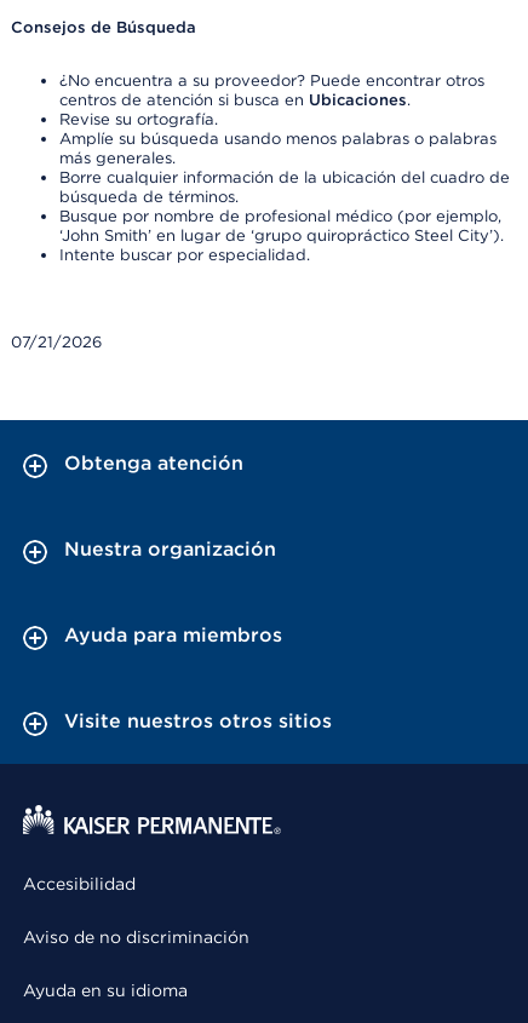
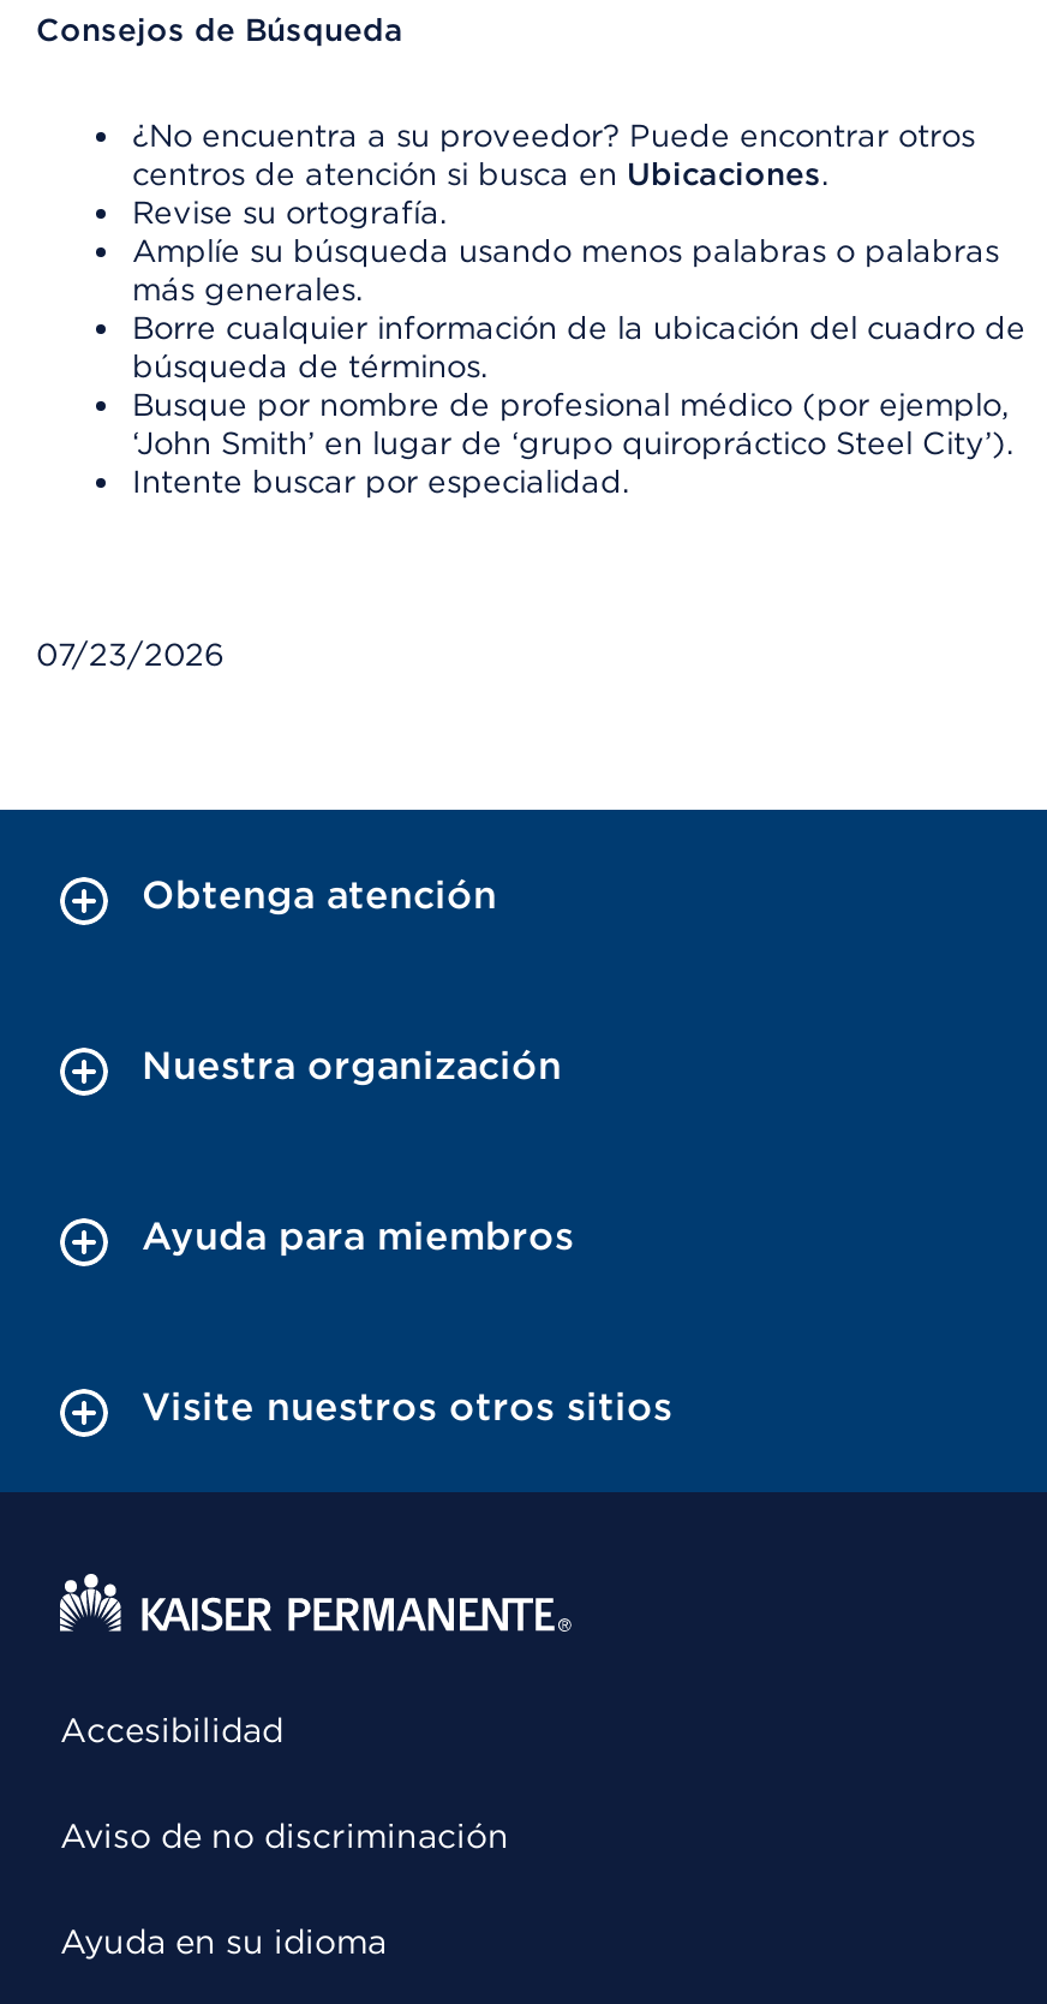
[11,333,102,351] 07/21/2026 -> [36,637,223,673] 07/23/2026

